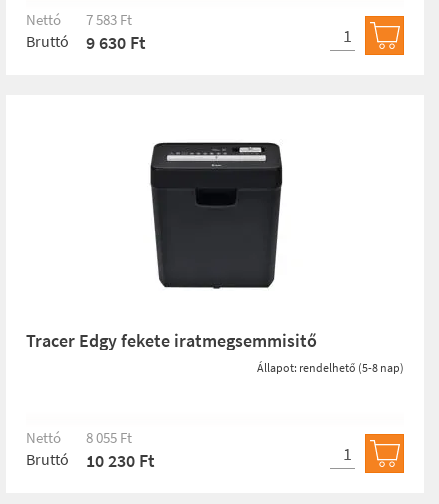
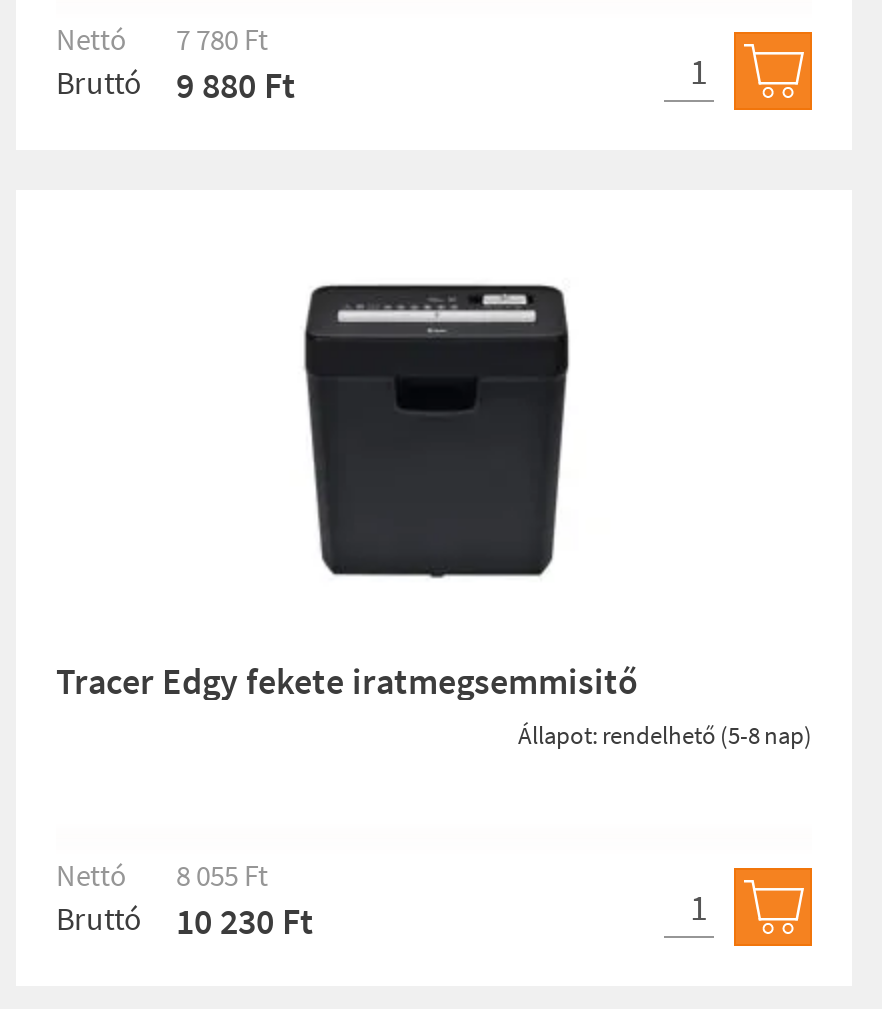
[26,10,132,29] Nettó 7 583 Ft -> [56,20,268,58] Nettó 7 780 Ft
[26,31,146,54] Bruttó 9 630 Ft -> [56,62,296,108] Bruttó 9 880 Ft

